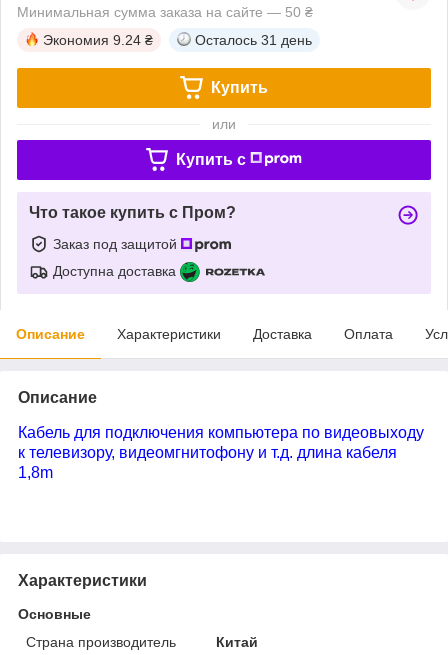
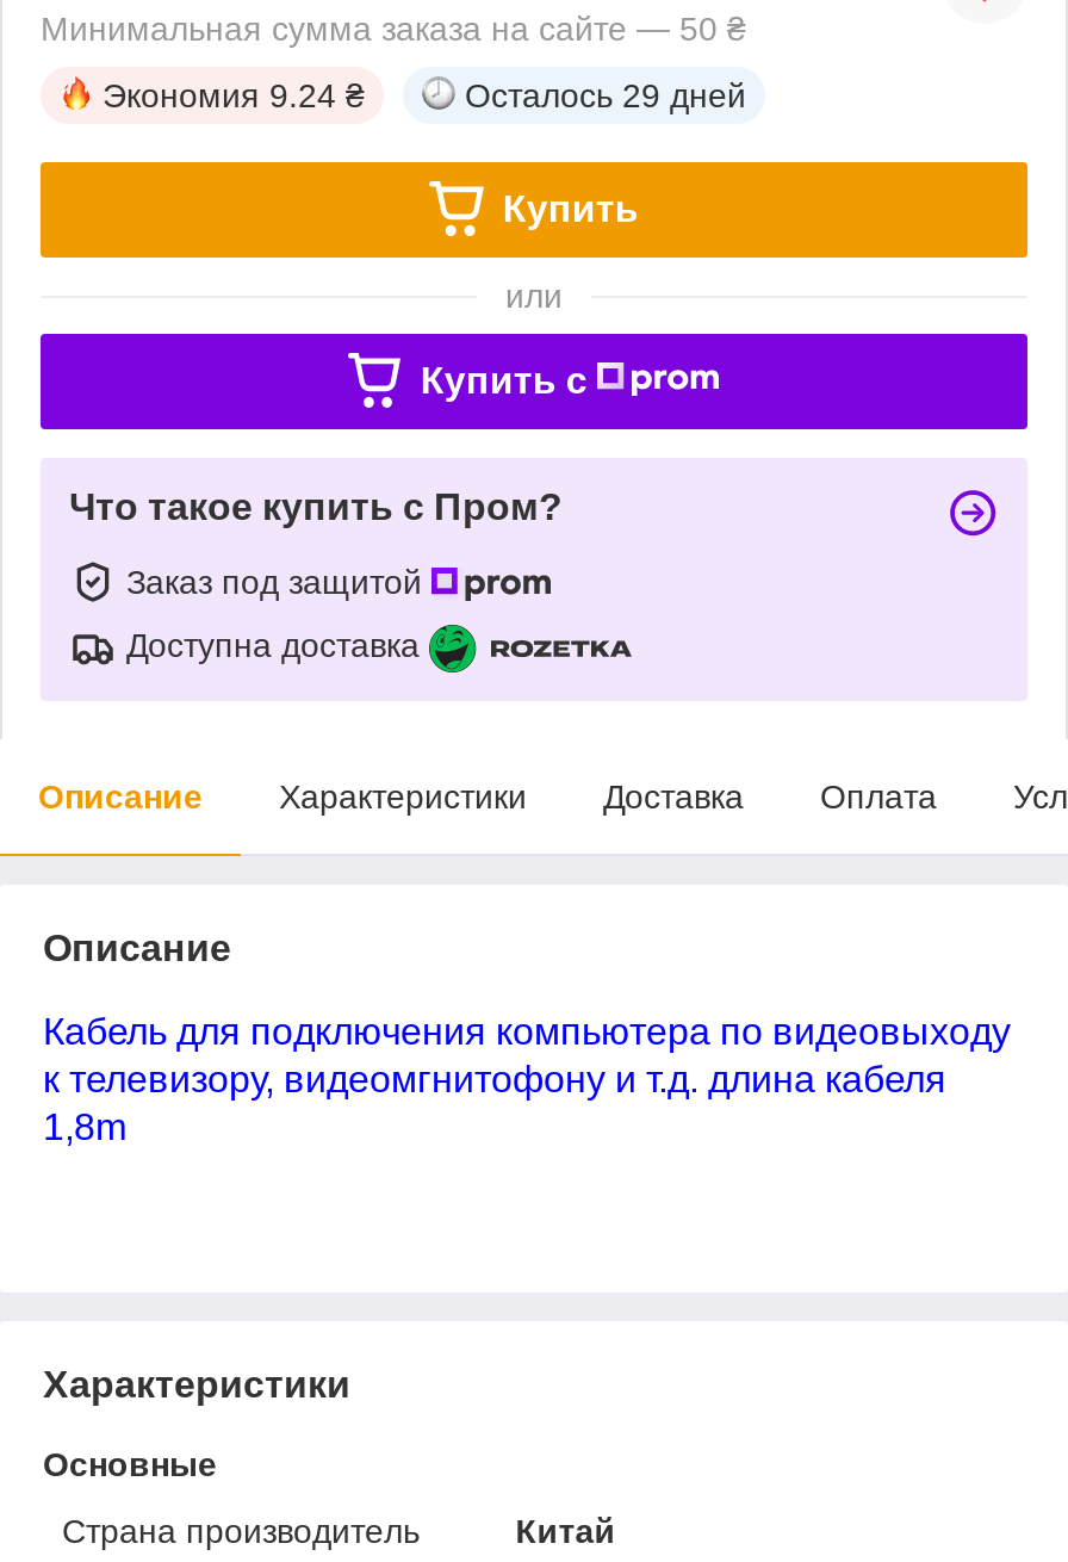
[195,32,312,48] Осталось 31 день -> [465,76,746,114] Осталось 29 дней

